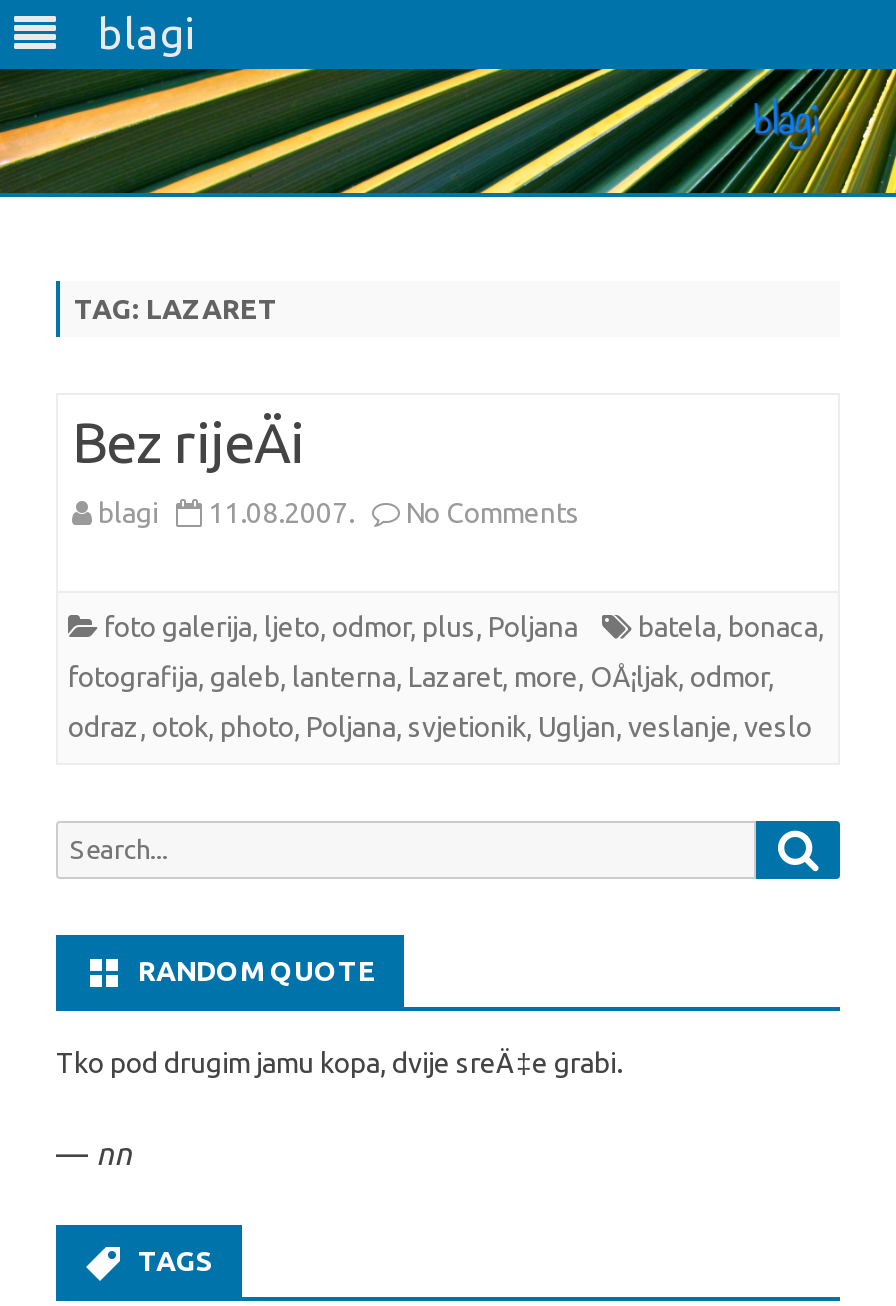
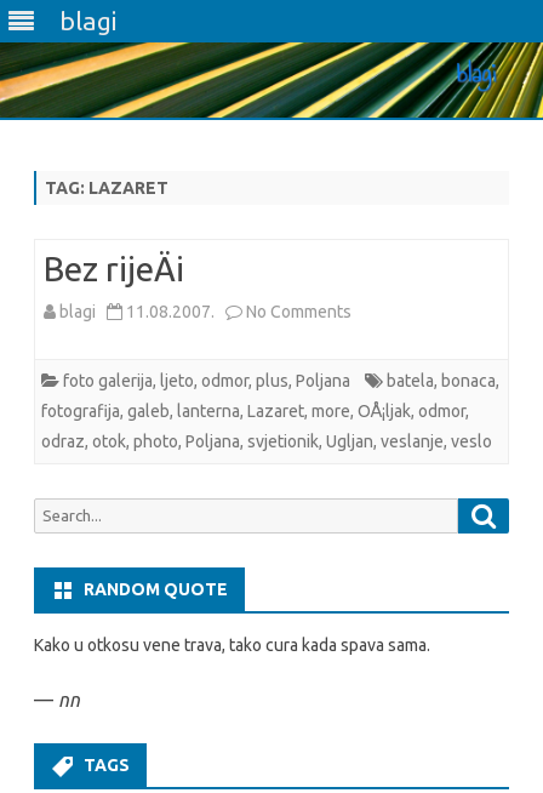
[56,1046,622,1078] Tko pod drugim jamu kopa, dvije sreÄ‡e grabi. -> [34,635,430,654] Kako u otkosu vene trava, tako cura kada spava sama.

